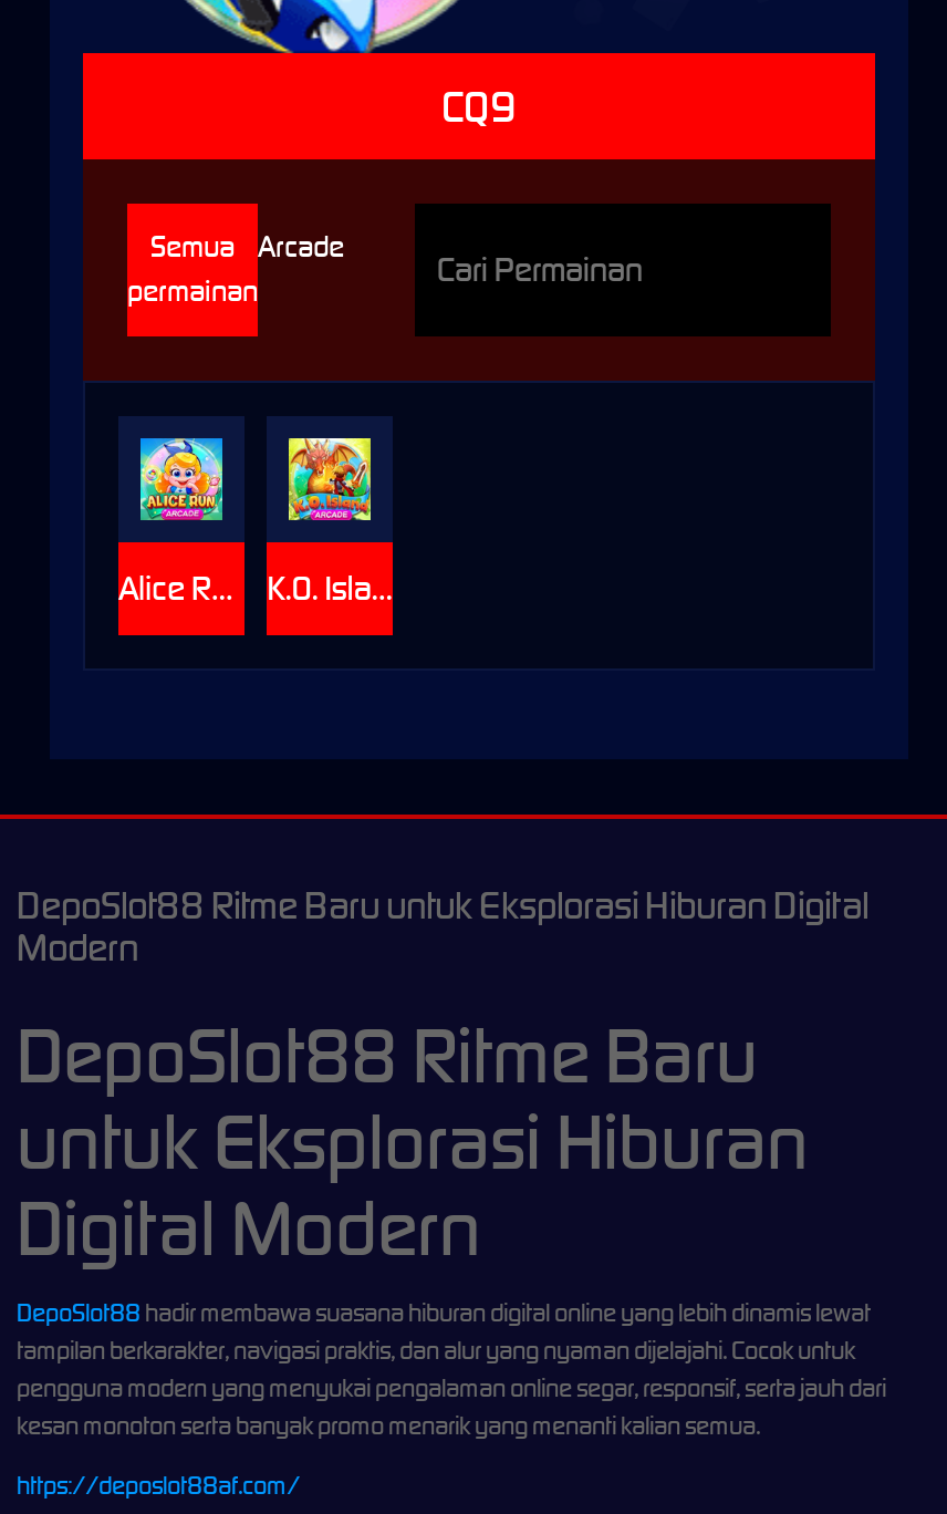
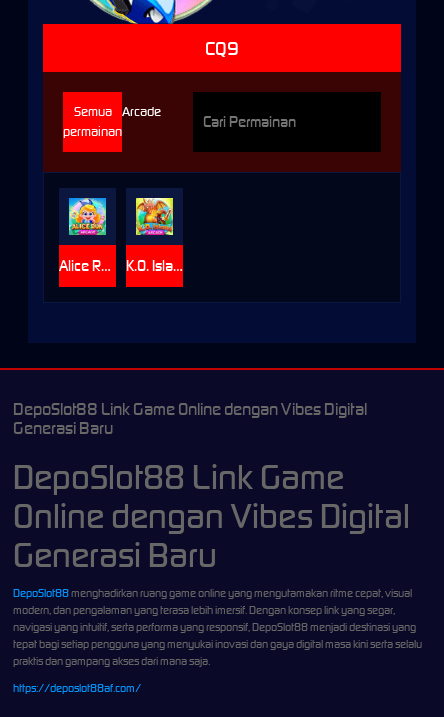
[17,881,886,1441] DepoSlot88 Ritme Baru untuk Eksplorasi Hiburan Digital | Modern | DepoSlot88 Ritme Baru | untuk Eksplorasi Hiburan | Digital Modern | DepoSlot88 hadir membawa suasana hiburan digital online yang lebih dinamis lewat | tampilan berkarakter, navigasi praktis, dan alur yang nyaman dijelajahi. Cocok untuk | pengguna modern yang menyukai pengalaman online segar, responsif, serta jauh dari | kesan monoton serta banyak promo menarik yang menanti kalian semua. -> [13,398,422,668] DepoSlot88 Link Game Online dengan Vibes Digital | Generasi Baru | DepoSlot88 Link Game | Online dengan Vibes Digital | Generasi Baru | DepoSlot88 menghadirkan ruang game online yang mengutamakan ritme cepat, visual | modern, dan pengalaman yang terasa lebih imersif. Dengan konsep link yang segar, | navigasi yang intuitif, serta performa yang responsif, DepoSlot88 menjadi destinasi yang | tepat bagi setiap pengguna yang menyukai inovasi dan gaya digital masa kini serta selalu | praktis dan gampang akses dari mana saja.

